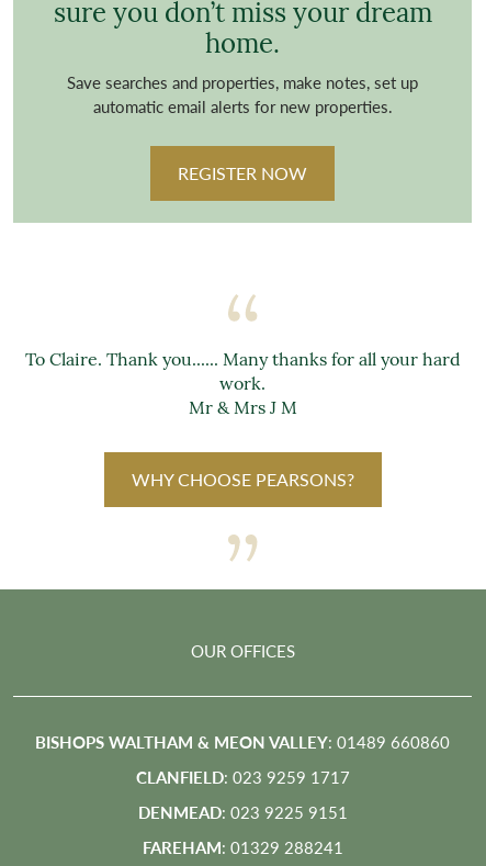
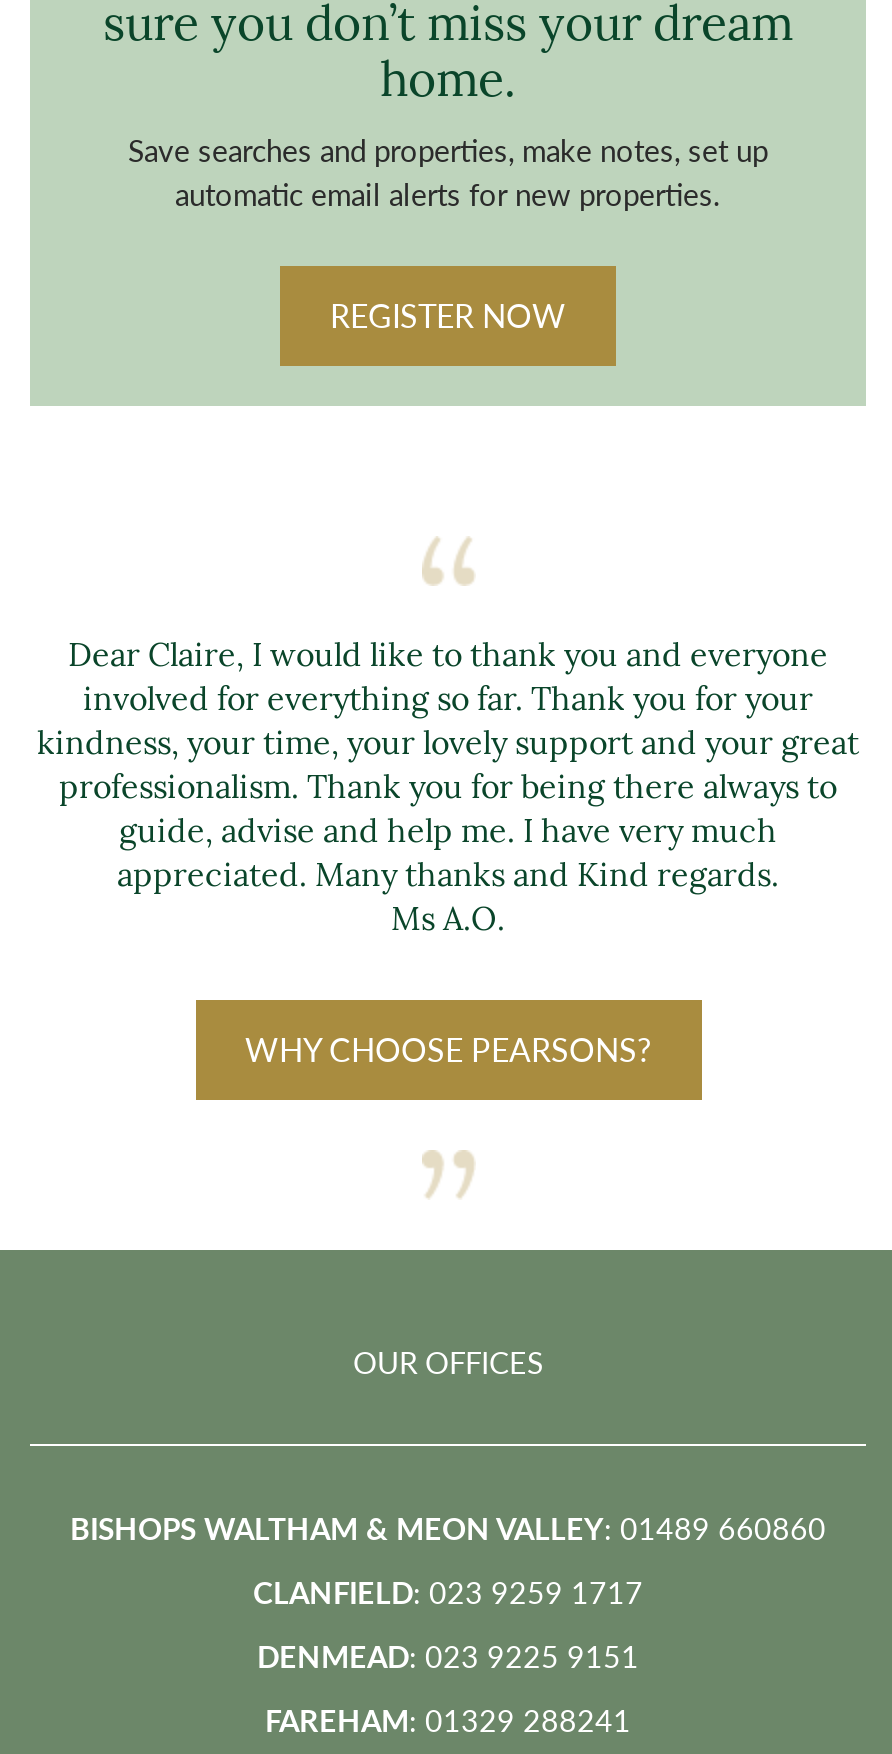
[25,352,460,418] To Claire. Thank you...... Many thanks for all your hard | work. | Mr & Mrs J M -> [37,642,859,938] Dear Claire, I would like to thank you and everyone | involved for everything so far. Thank you for your | kindness, your time, your lovely support and your great | professionalism. Thank you for being there always to | guide, advise and help me. I have very much | appreciated. Many thanks and Kind regards. | Ms A.O.

